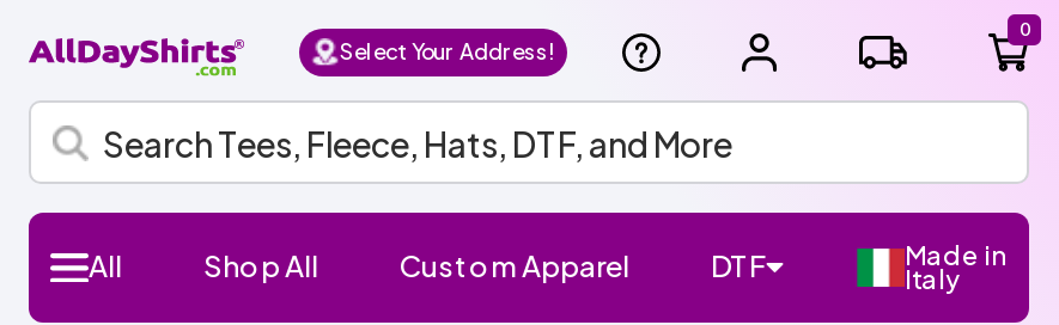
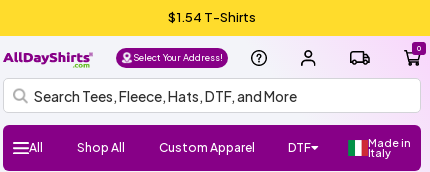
none -> [168,9,256,25] $1.54 T-Shirts

